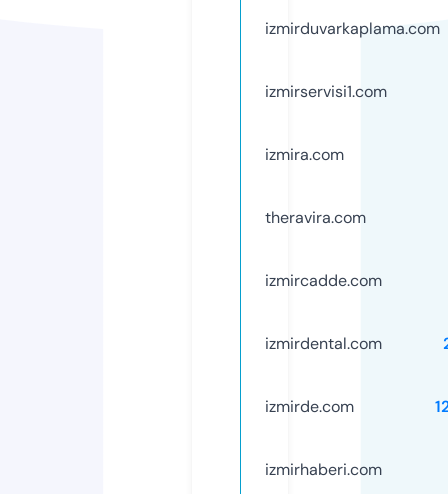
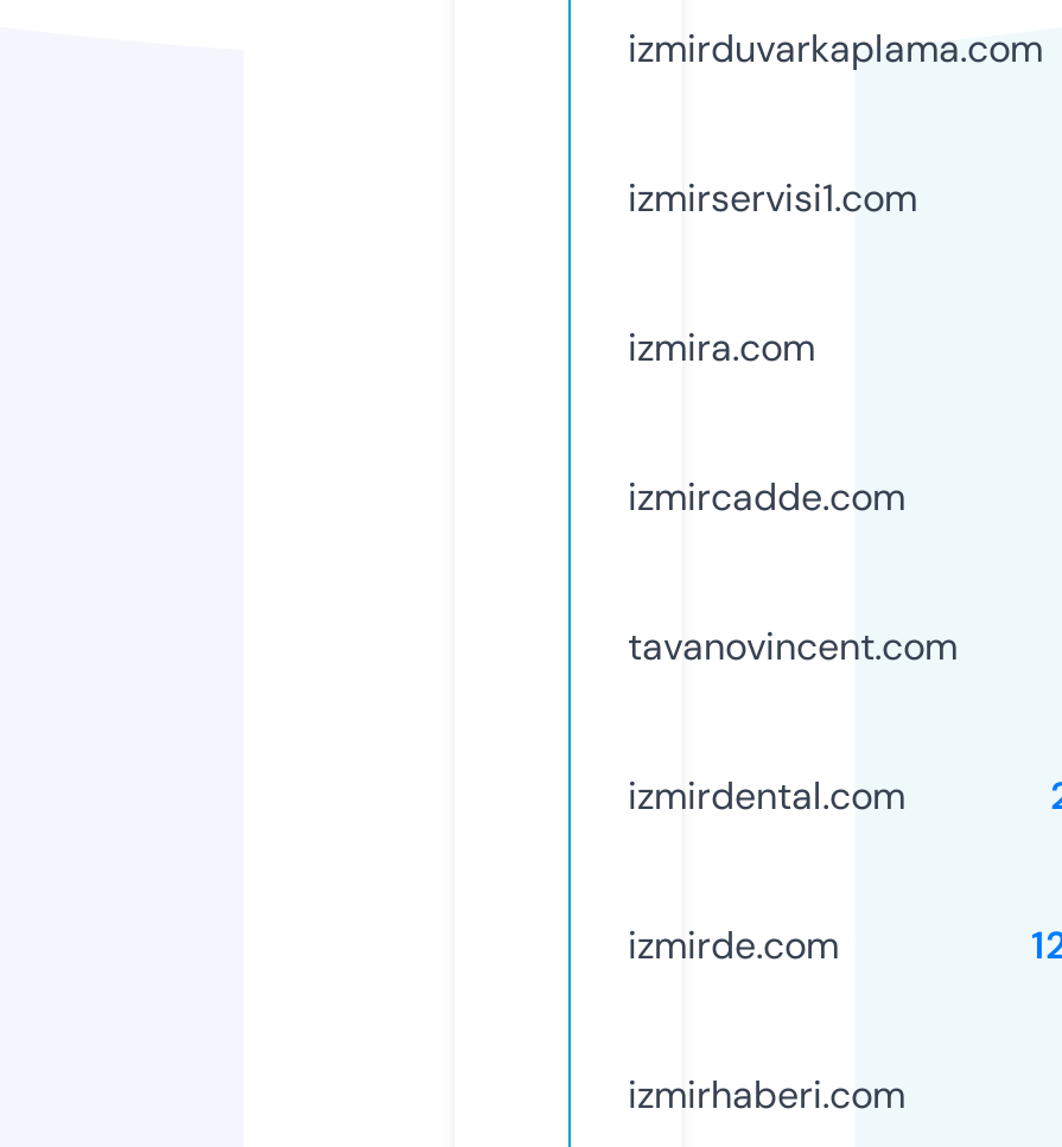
[265,207,366,228] theravira.com -> none
moved [265,270,382,291] -> [628,472,905,521]: izmircadde.com
none -> [628,621,958,671] tavanovincent.com

